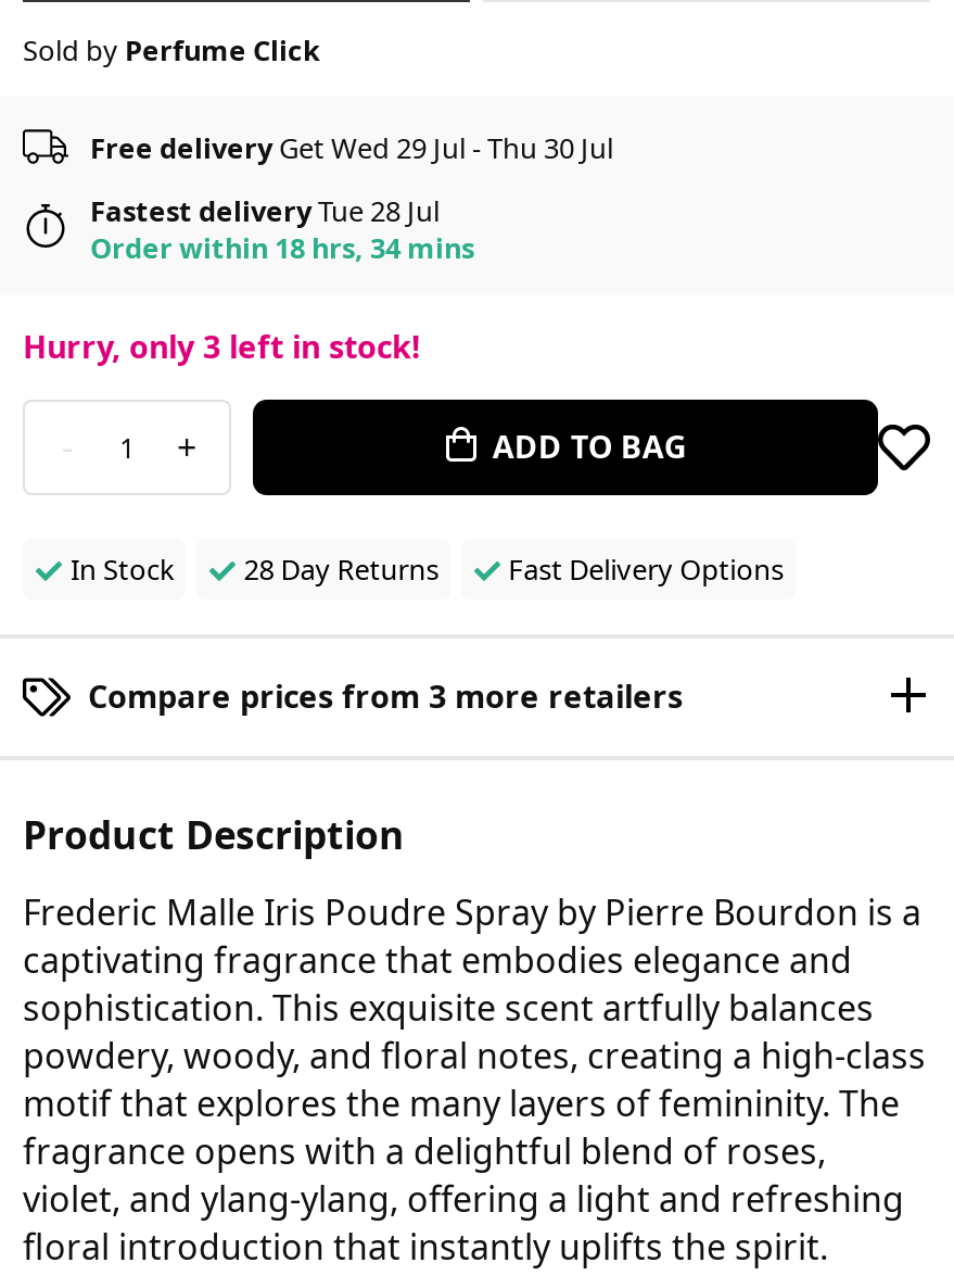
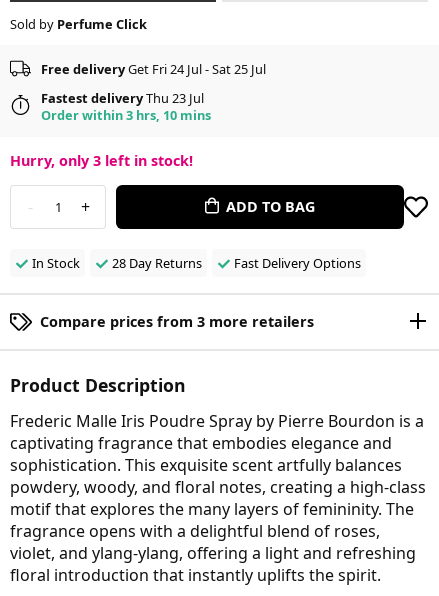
[90,129,613,168] Free deliveryGet Wed 29 Jul - Thu 30 Jul -> [41,60,266,78] Free deliveryGet Fri 24 Jul - Sat 25 Jul
[90,191,440,230] Fastest deliveryTue 28 Jul -> [41,89,204,107] Fastest deliveryThu 23 Jul
[90,228,474,267] Order within 18 hrs, 34 mins -> [41,106,211,124] Order within 3 hrs, 10 mins

